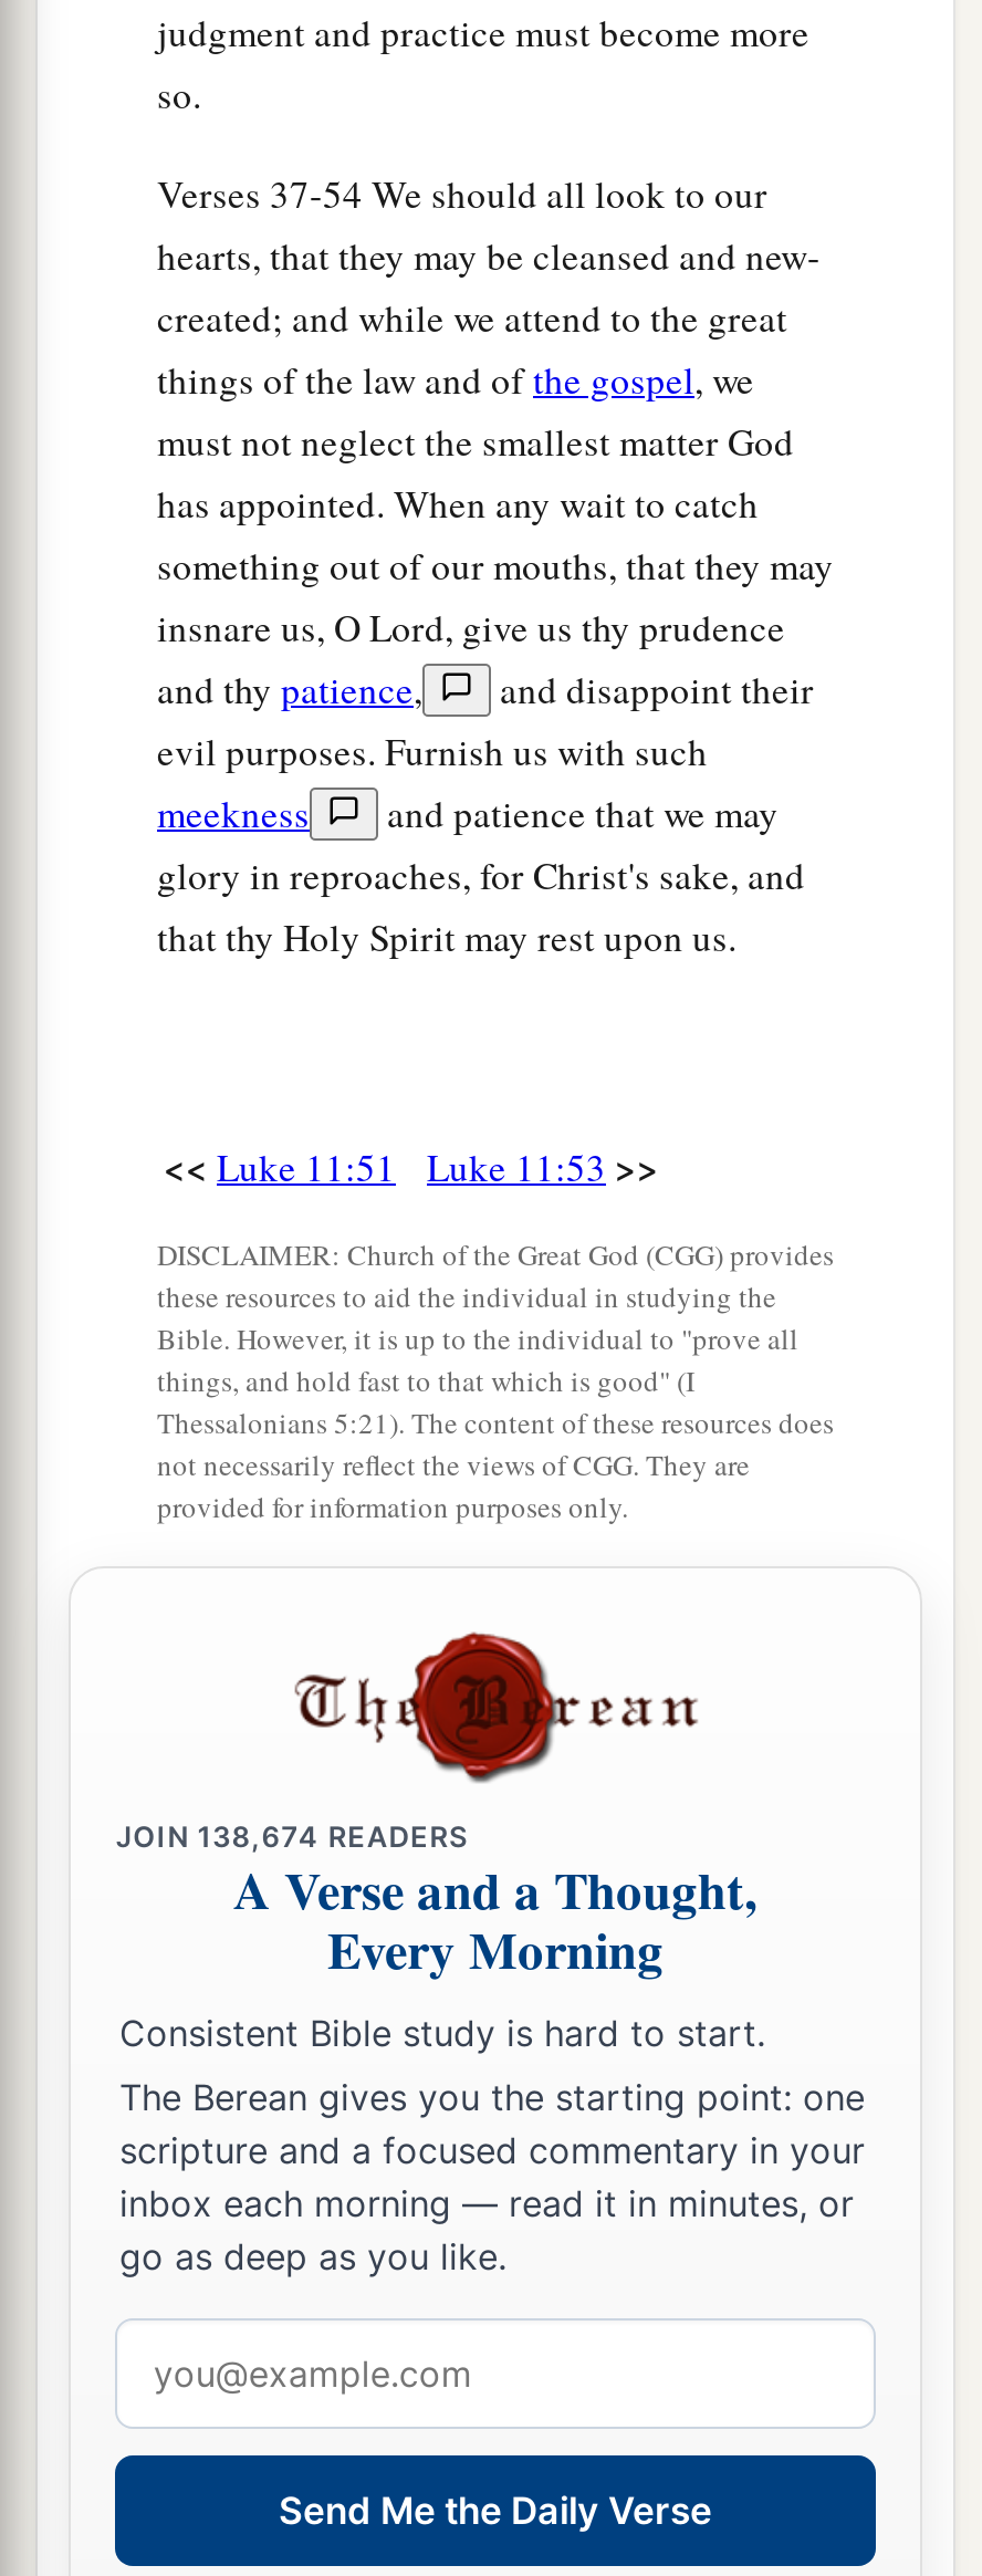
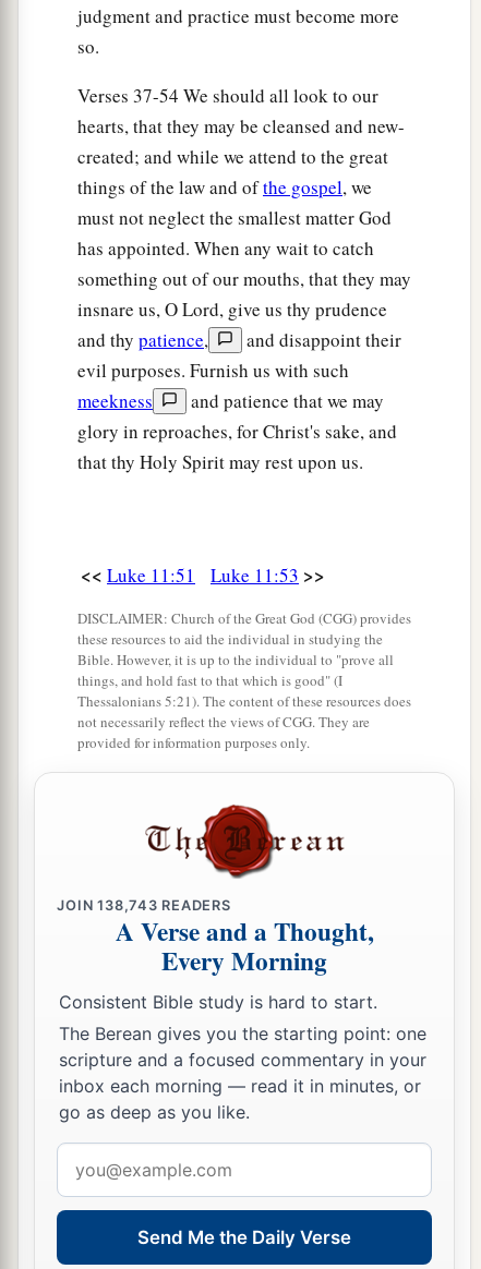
[116,1820,468,1853] JOIN 138,674 READERS -> [57,897,231,913] JOIN 138,743 READERS

